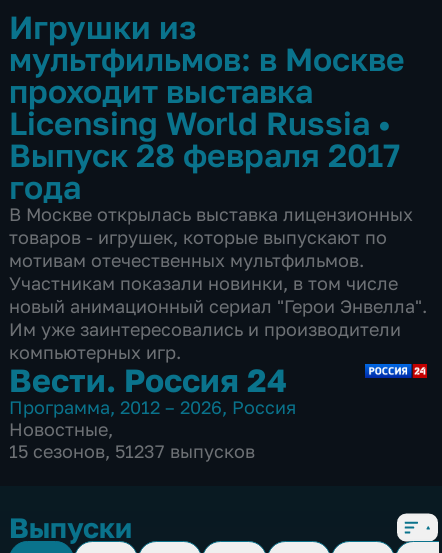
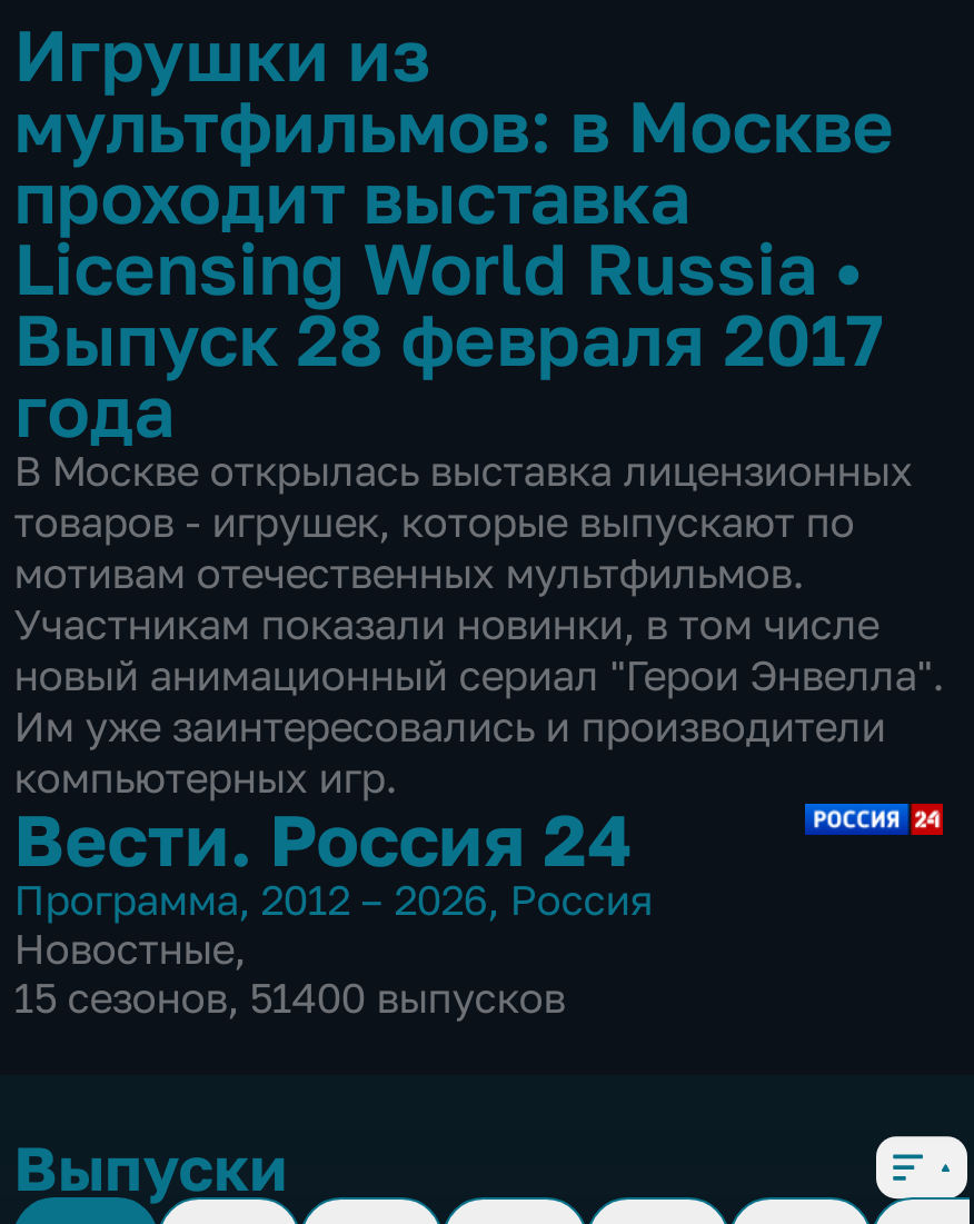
[9,440,255,462] 15 сезонов, 51237 выпусков -> [14,973,565,1022] 15 сезонов, 51400 выпусков

